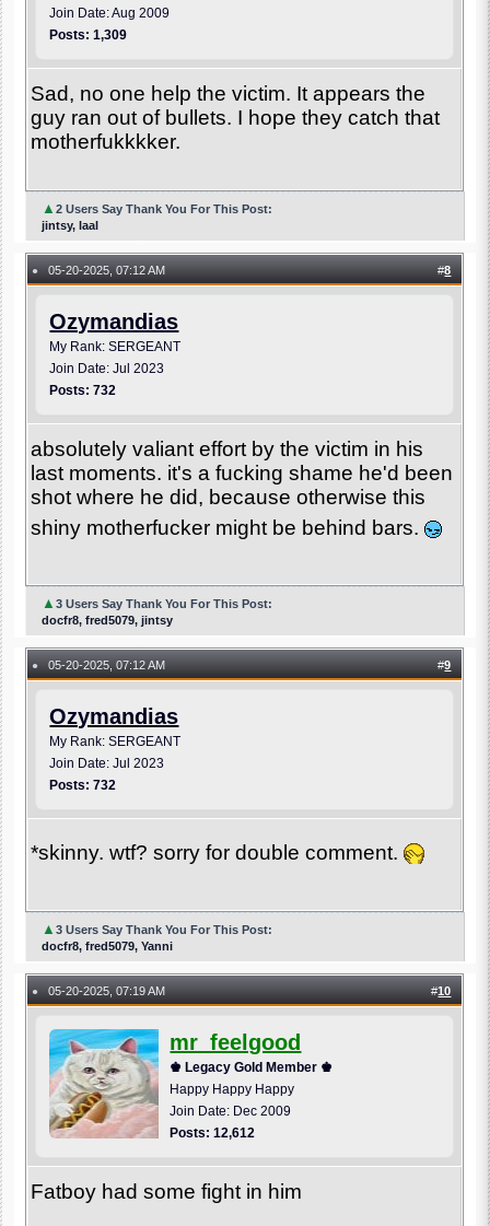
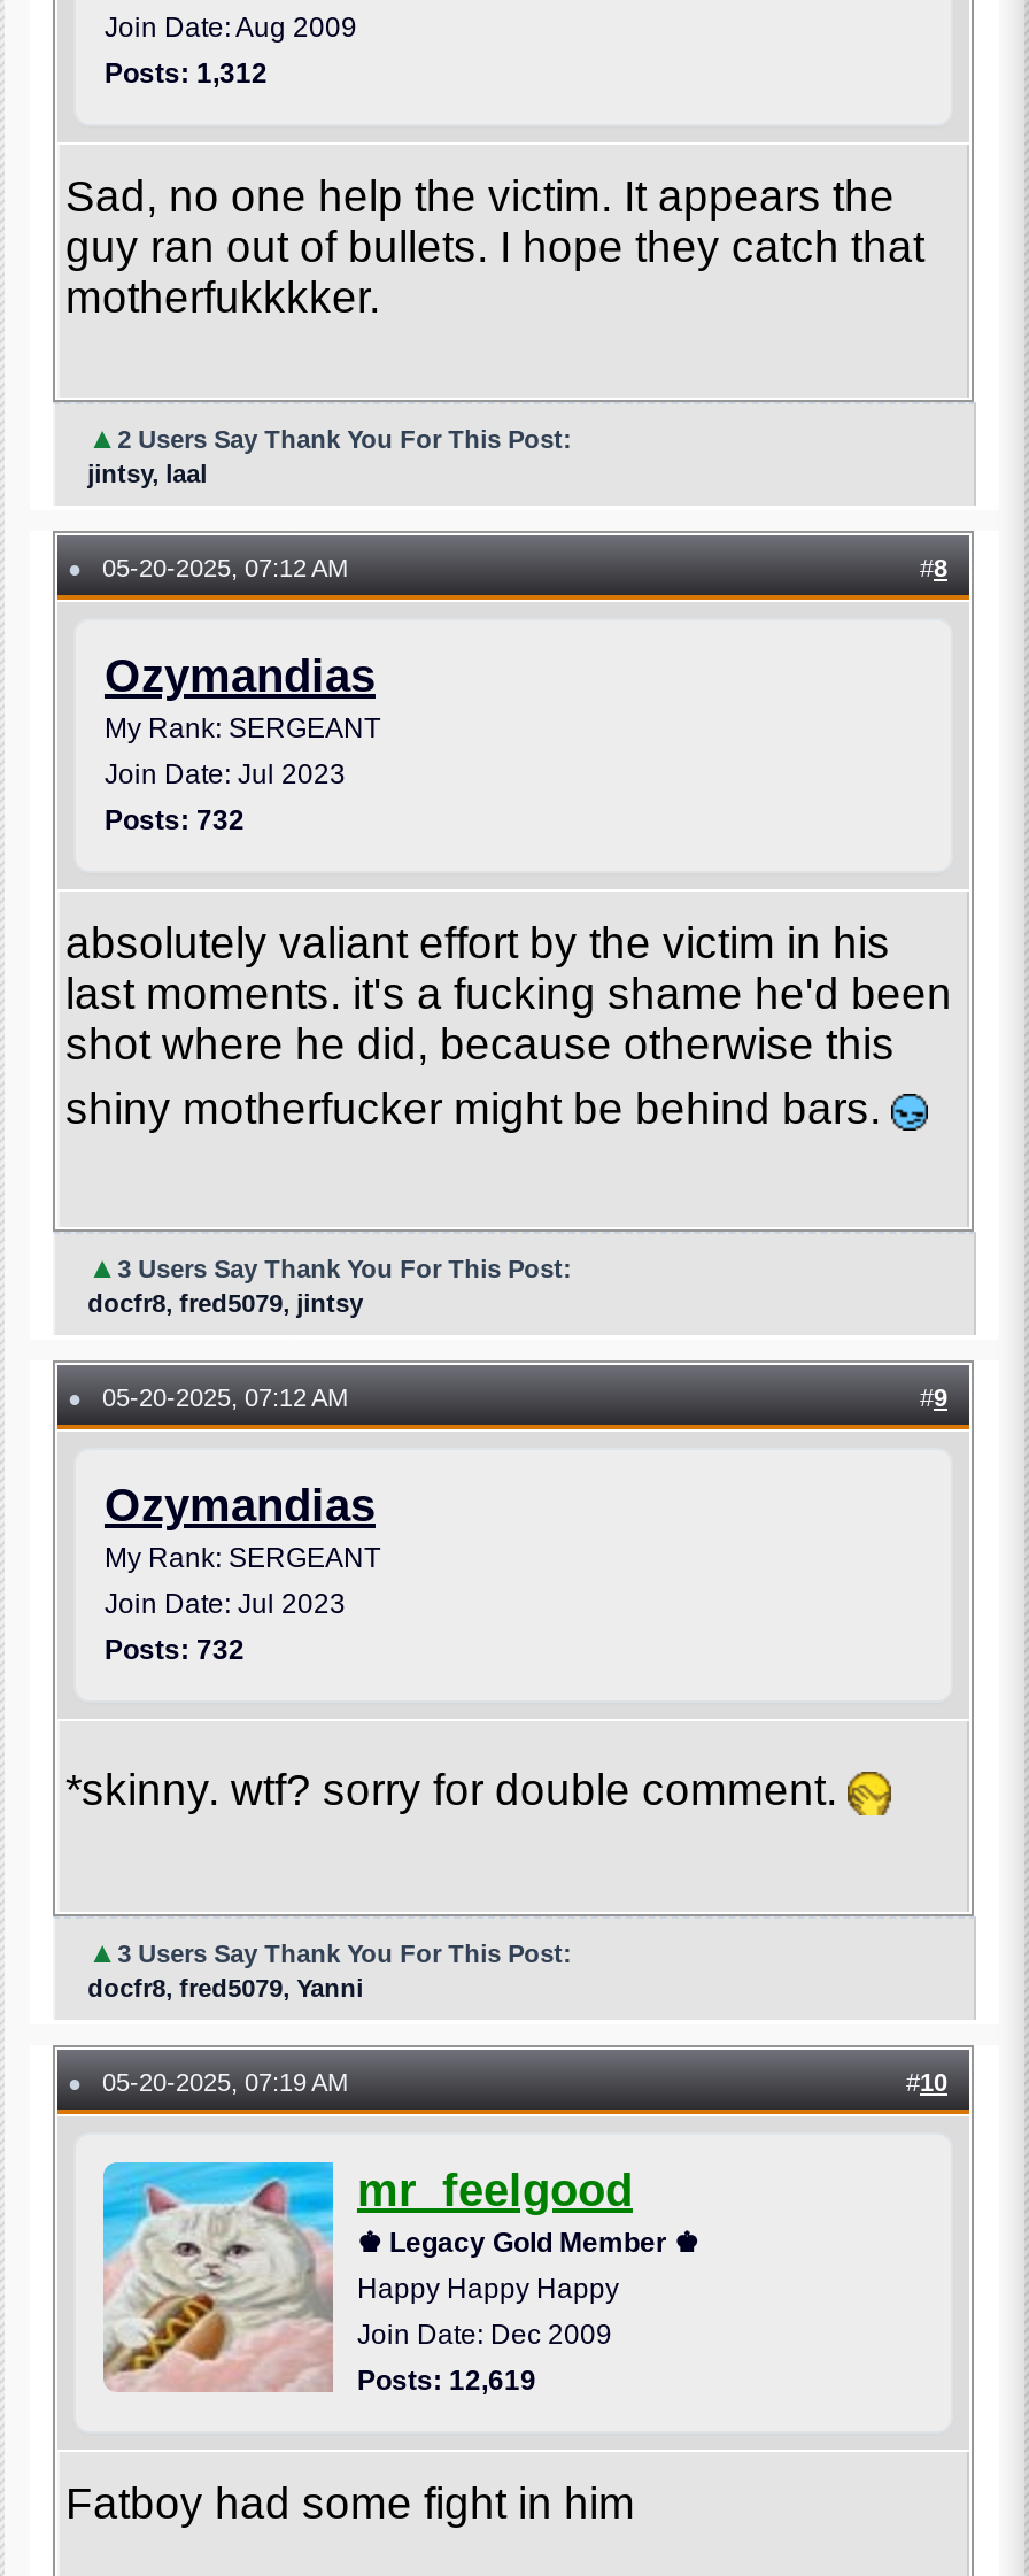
[50,27,127,43] Posts: 1,309 -> [105,57,268,89] Posts: 1,312
[170,1125,255,1140] Posts: 12,612 -> [357,2363,536,2396] Posts: 12,619

